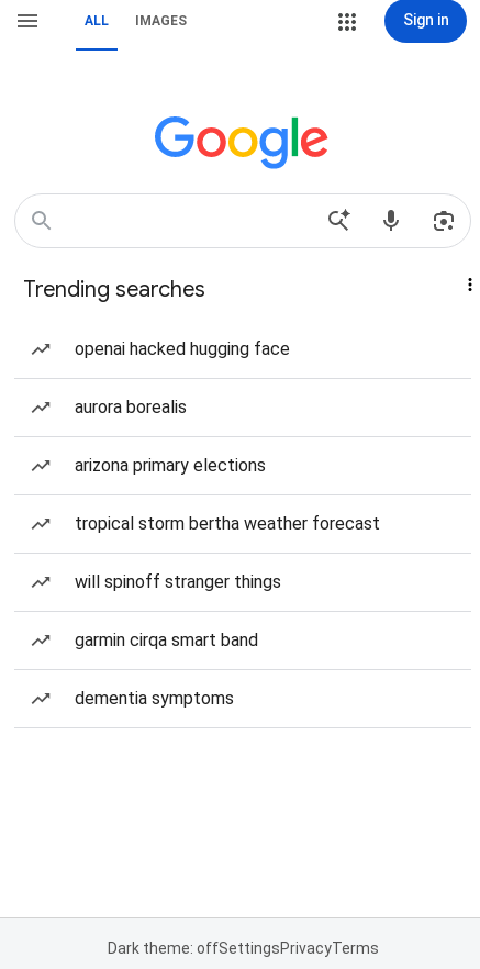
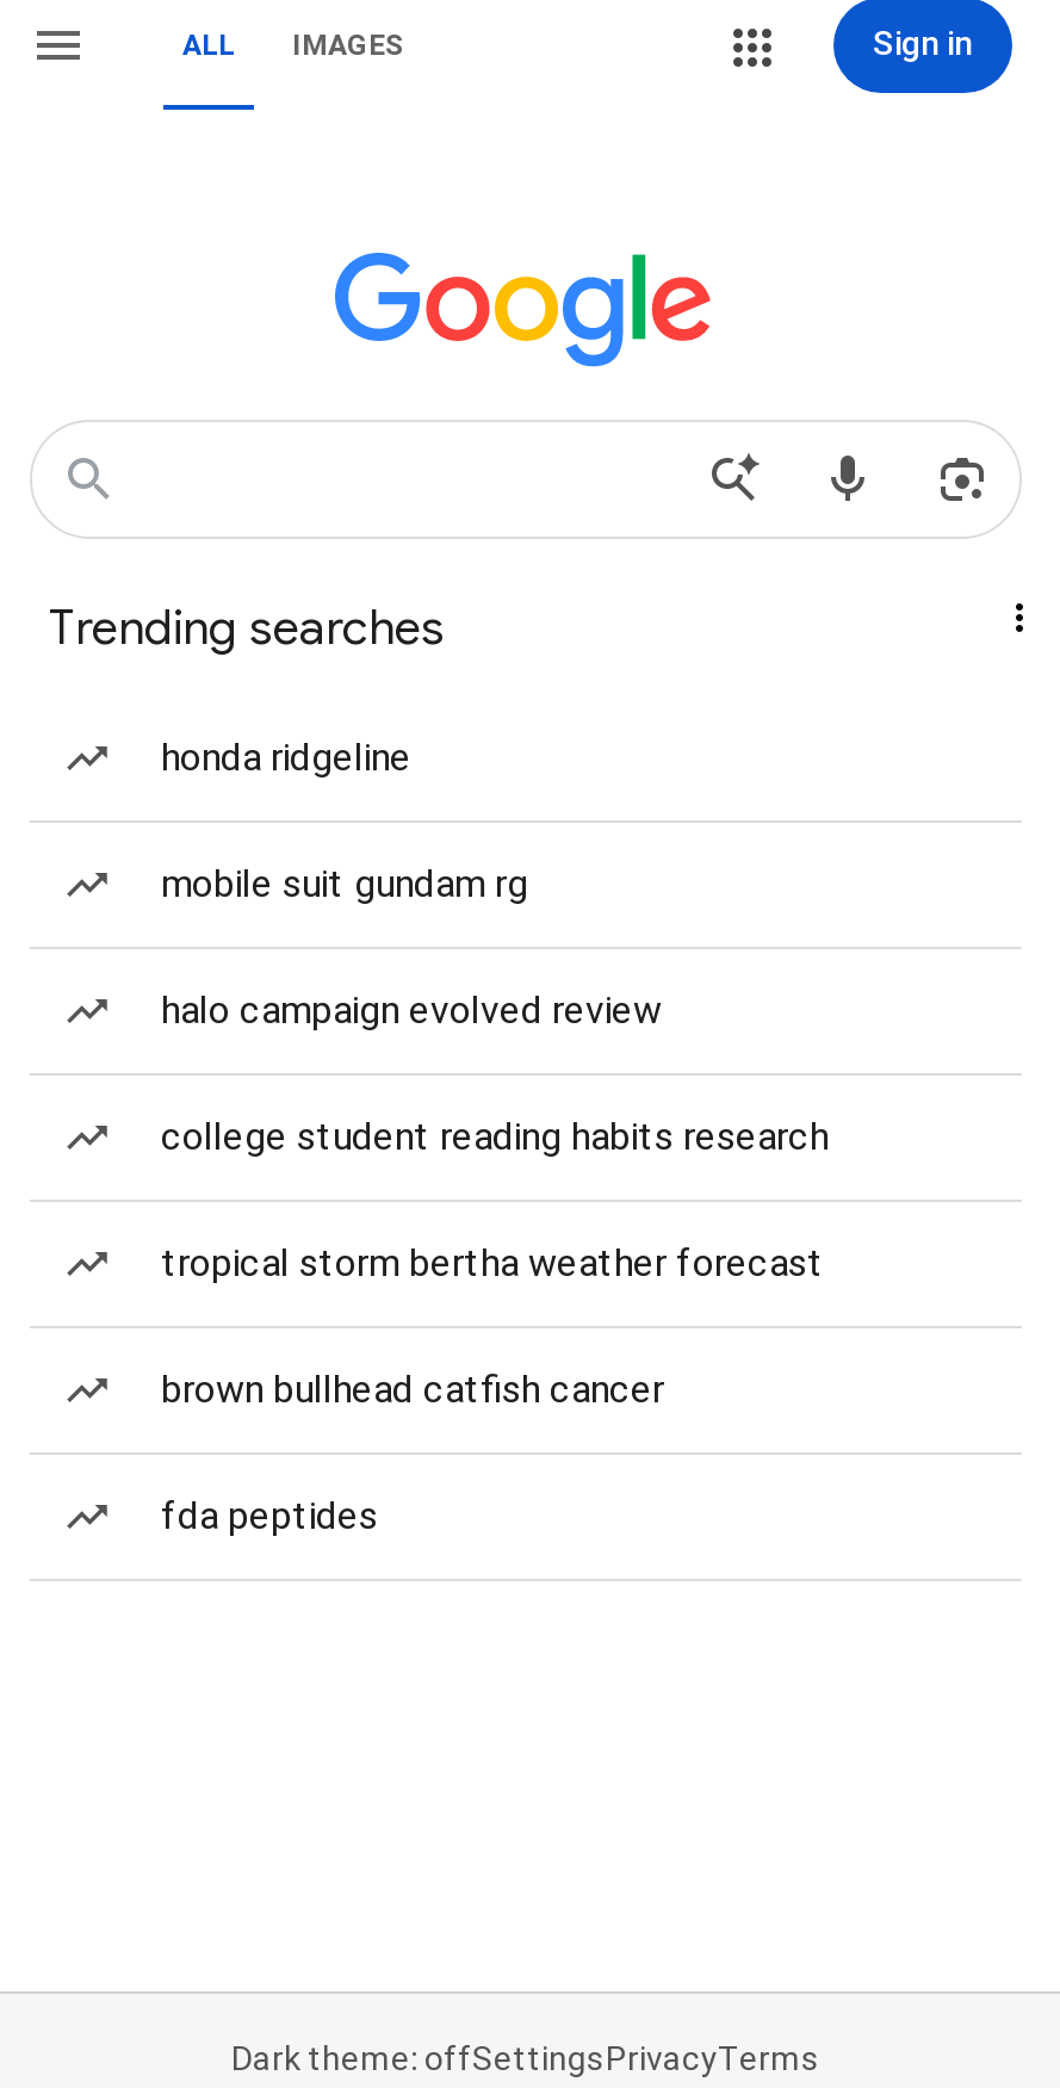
[75,338,290,476] openai hacked hugging face | aurora borealis | arizona primary elections -> [161,735,829,1159] honda ridgeline | mobile suit gundam rg | halo campaign evolved review | college student reading habits research
moved [75,513,380,534] -> [161,1240,824,1285]: tropical storm bertha weather forecast
[75,571,281,709] will spinoff stranger things | garmin cirqa smart band | dementia symptoms -> [161,1367,664,1538] brown bullhead catfish cancer | fda peptides

